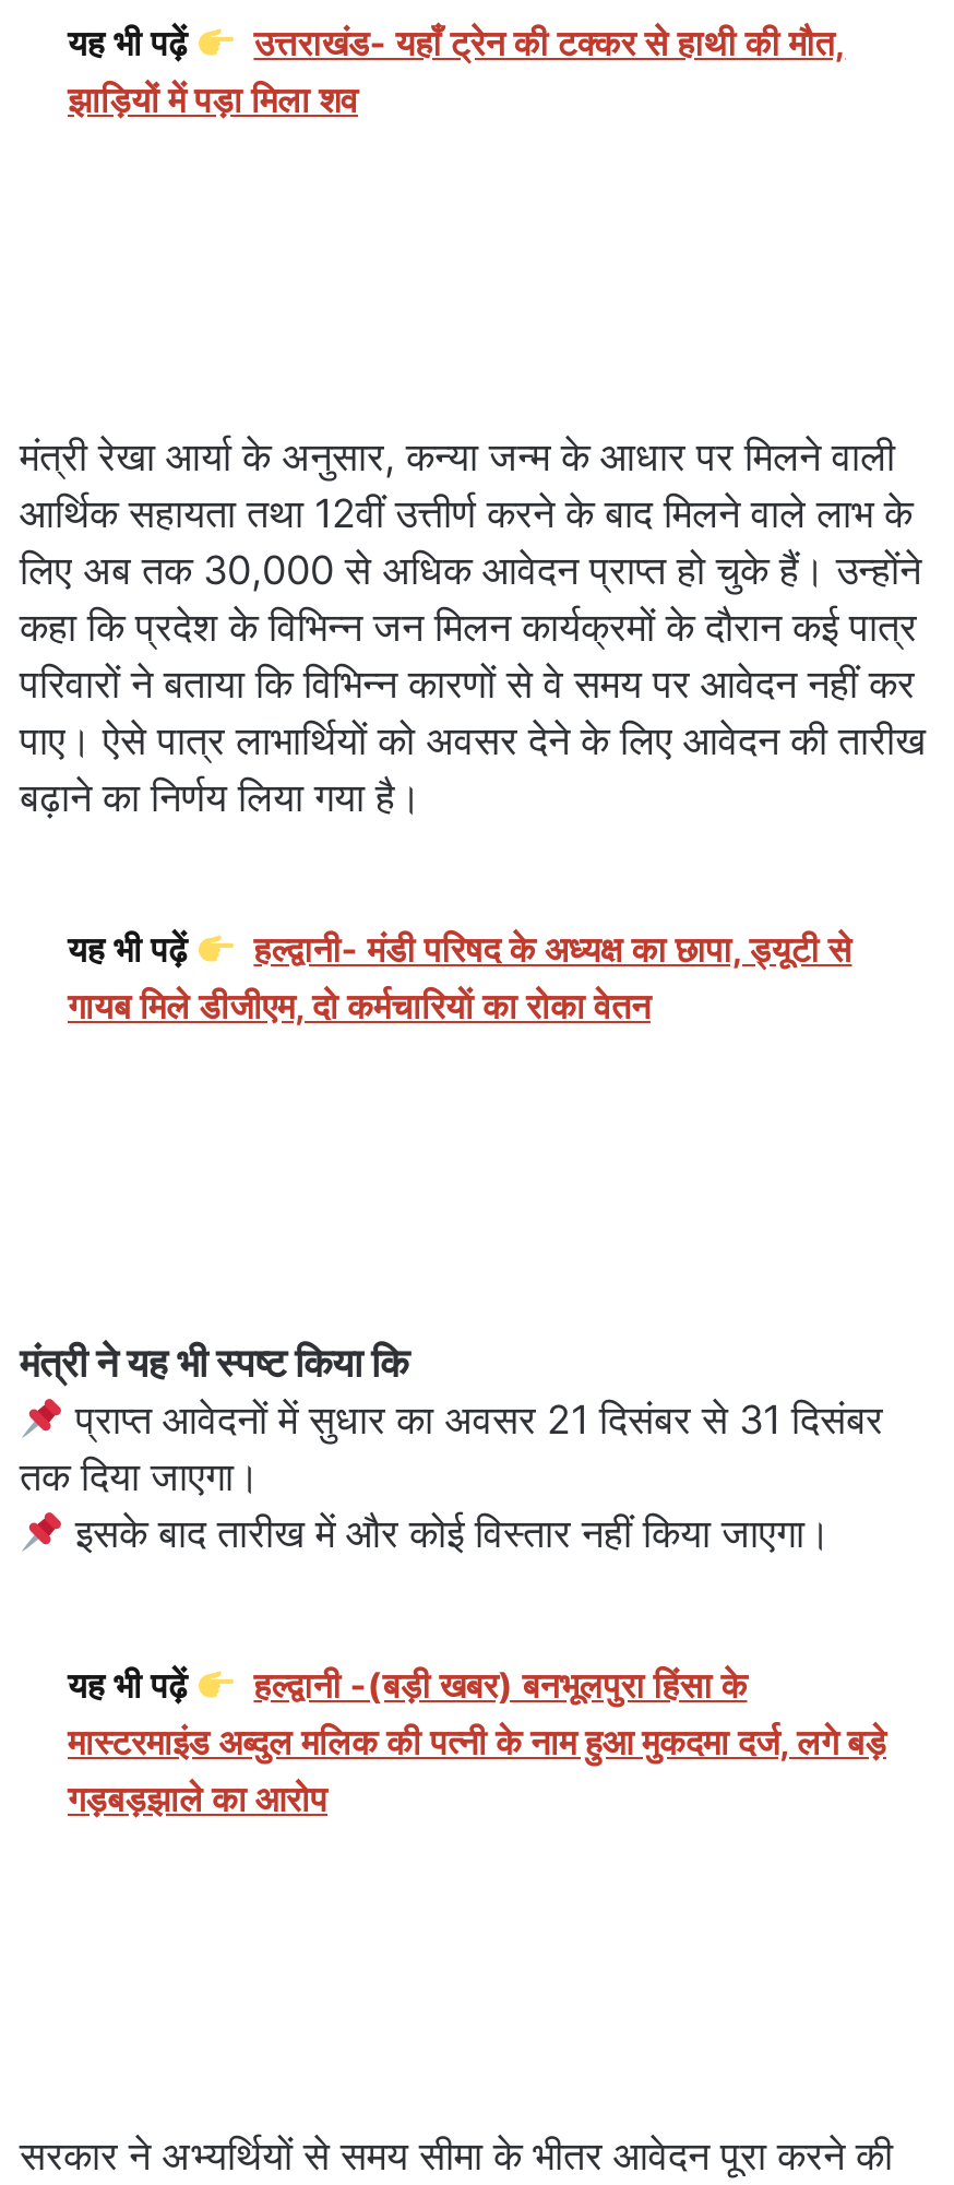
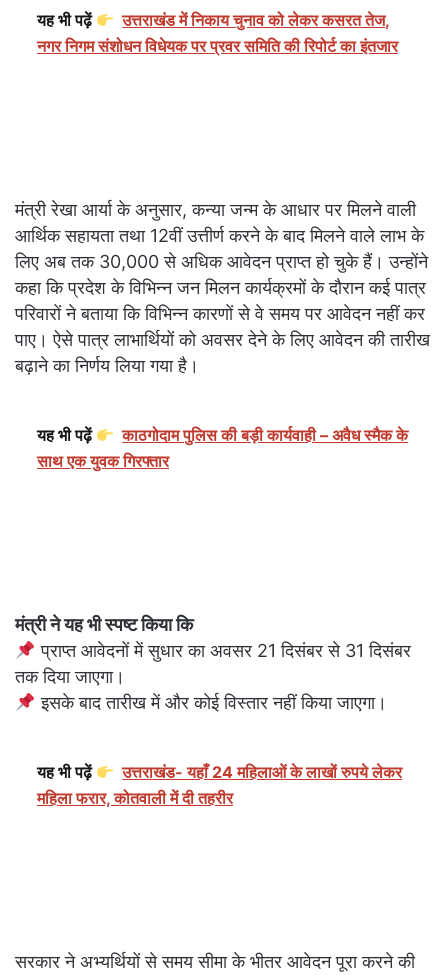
[68,21,845,122] उत्तराखंड- यहाँ ट्रेन की टक्कर से हाथी की मौत, | झाड़ियों में पड़ा मिला शव -> [37,10,398,56] उत्तराखंड में निकाय चुनाव को लेकर कसरत तेज, | नगर निगम संशोधन विधेयक पर प्रवर समिति की रिपोर्ट का इंतजार
[68,928,852,1028] हल्द्वानी- मंडी परिषद के अध्यक्ष का छापा, ड्यूटी से | गायब मिले डीजीएम, दो कर्मचारियाें का रोका वेतन -> [37,425,408,471] काठगोदाम पुलिस की बड़ी कार्यवाही – अवैध स्मैक के | साथ एक युवक गिरफ्तार
[68,1663,886,1821] हल्द्वानी -(बड़ी खबर) बनभूलपुरा हिंसा के | मास्टरमाइंड अब्दुल मलिक की पत्नी के नाम हुआ मुकदमा दर्ज, लगे बड़े | गड़बड़झाले का आरोप -> [37,762,402,808] उत्तराखंड- यहाँ 24 महिलाओं के लाखों रुपये लेकर | महिला फरार, कोतवाली में दी तहरीर

